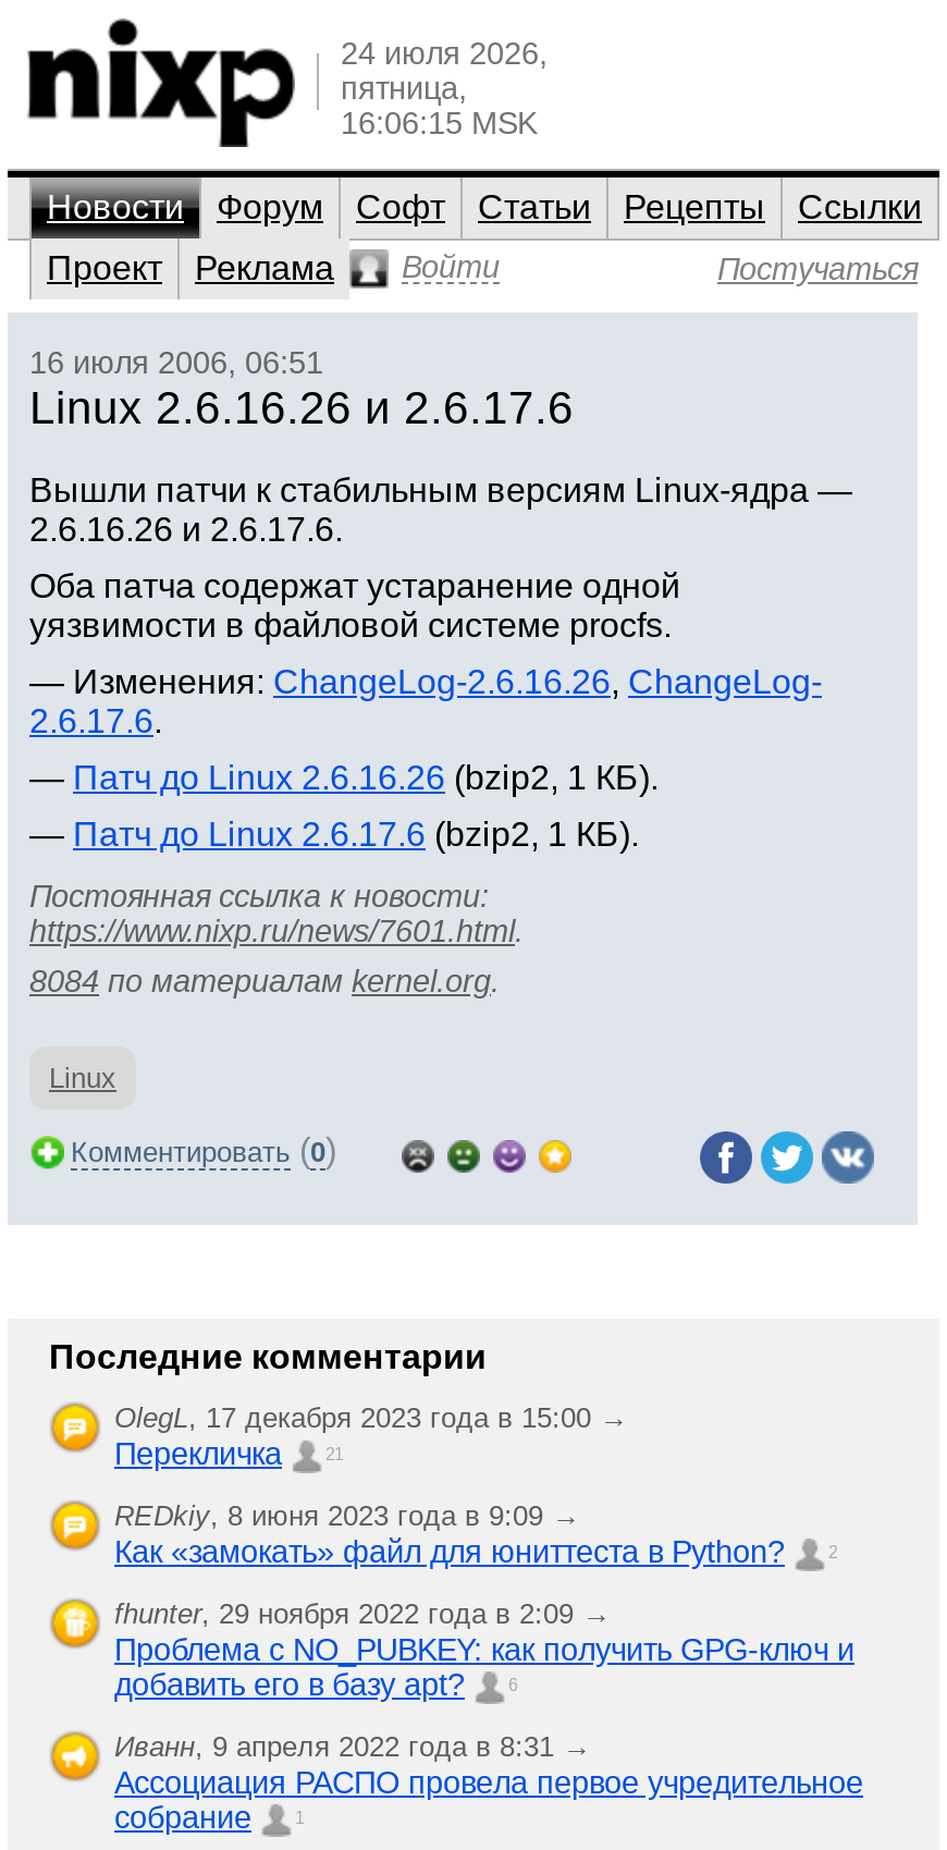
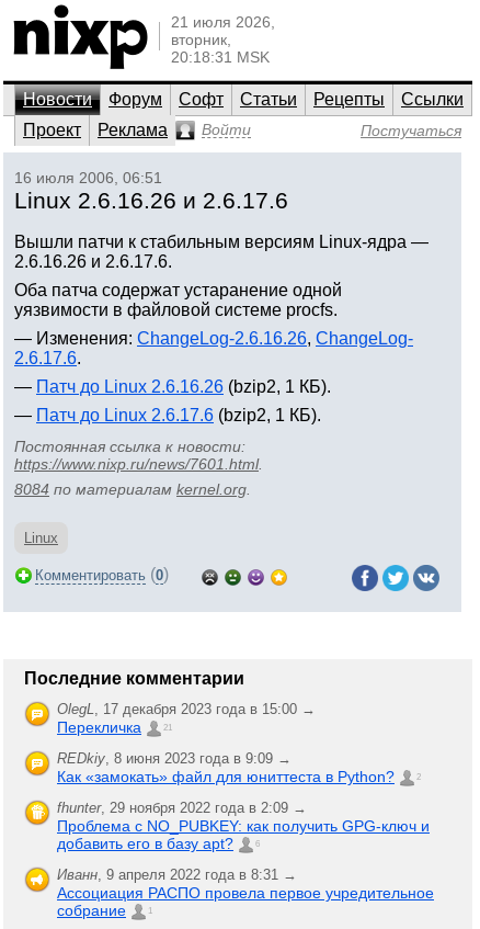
[341,36,548,140] 24 июля 2026, | пятница, | 16:06:15 MSK -> [171,13,275,66] 21 июля 2026, | вторник, | 20:18:31 MSK

